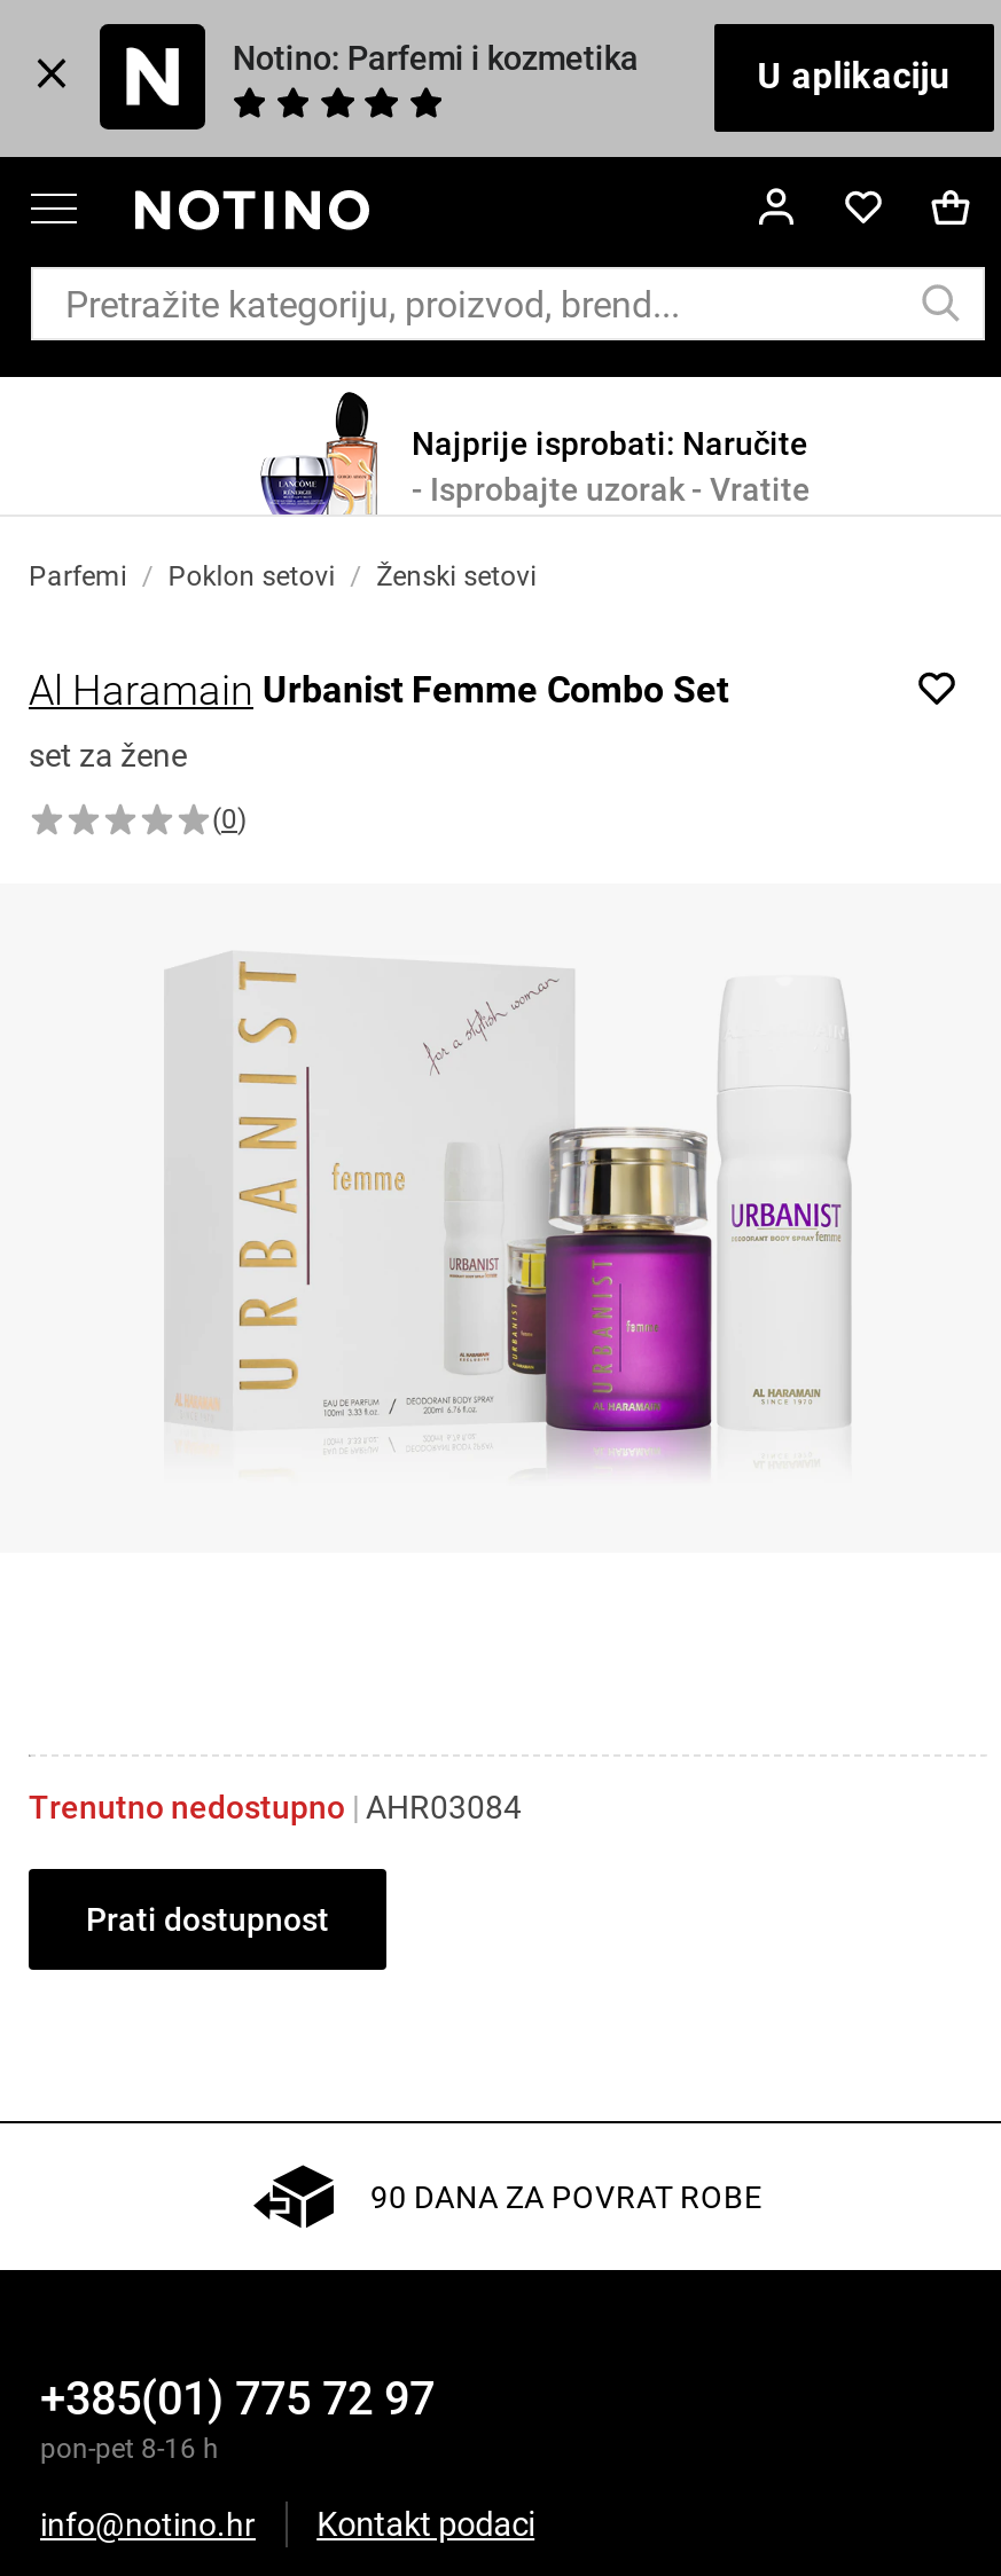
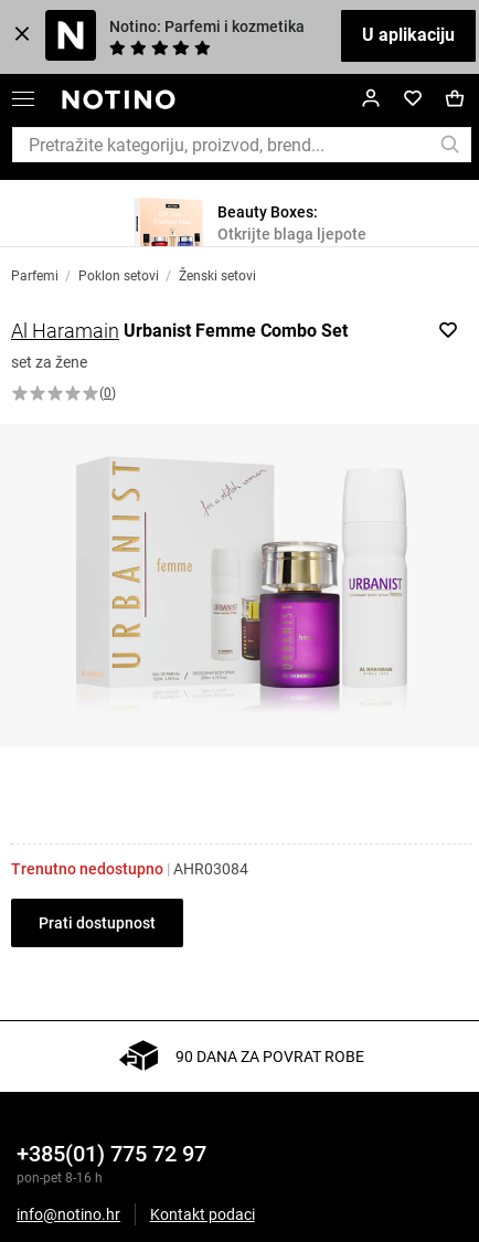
[258,391,811,517] [image] | Najprije isprobati: Naručite | - Isprobajte uzorak - Vratite -> [123,188,366,247] [image] | Beauty Boxes: | Otkrijte blaga ljepote

